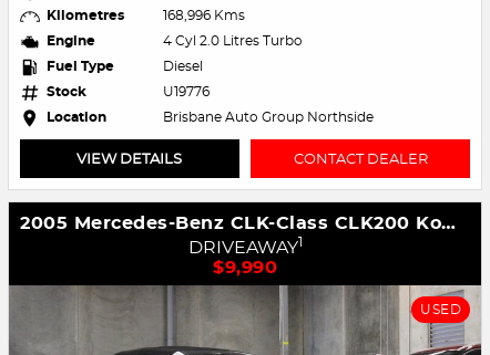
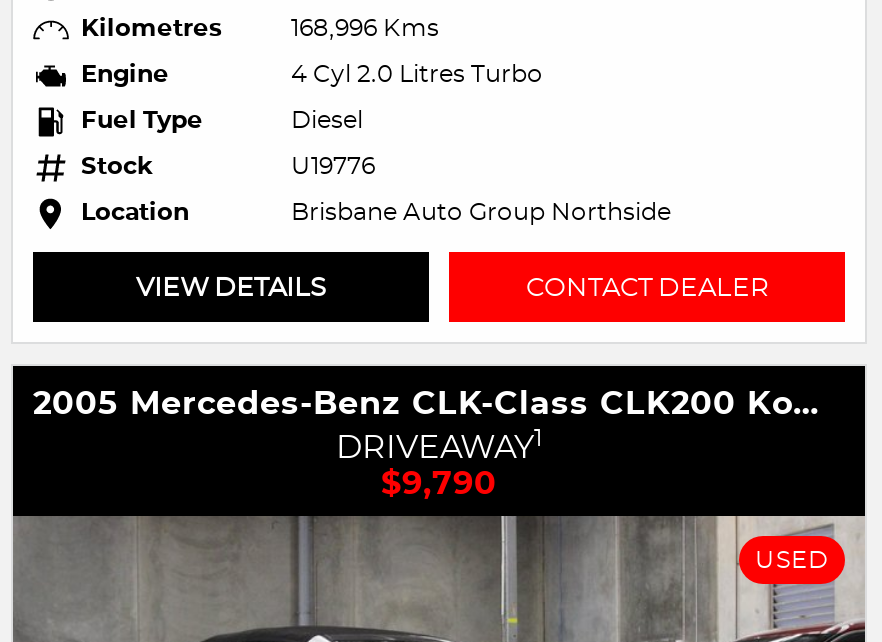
[213,256,277,277] $9,990 -> [381,464,497,502] $9,790

